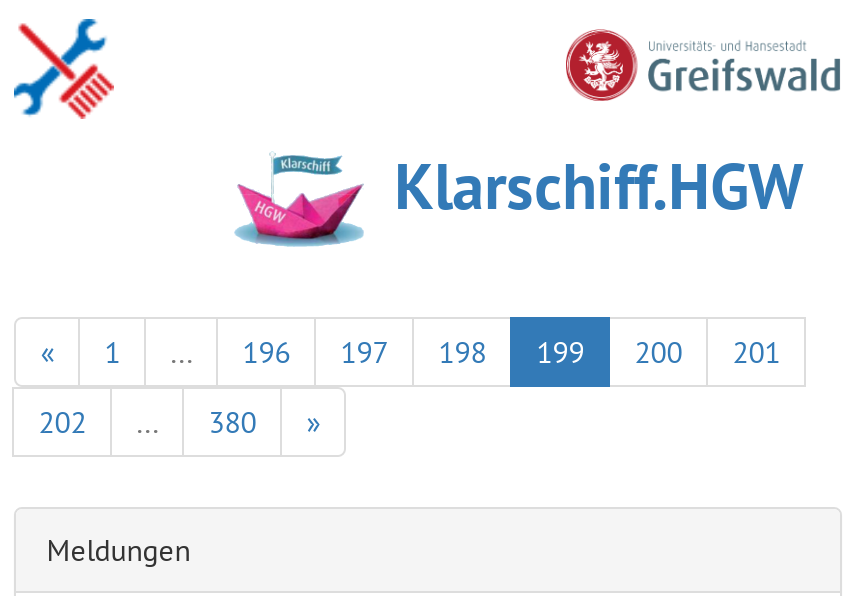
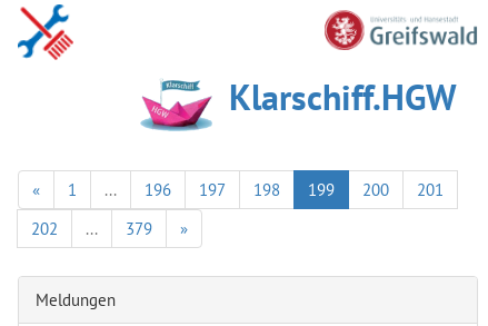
[208,403,256,441] 380 -> [126,218,153,239] 379

